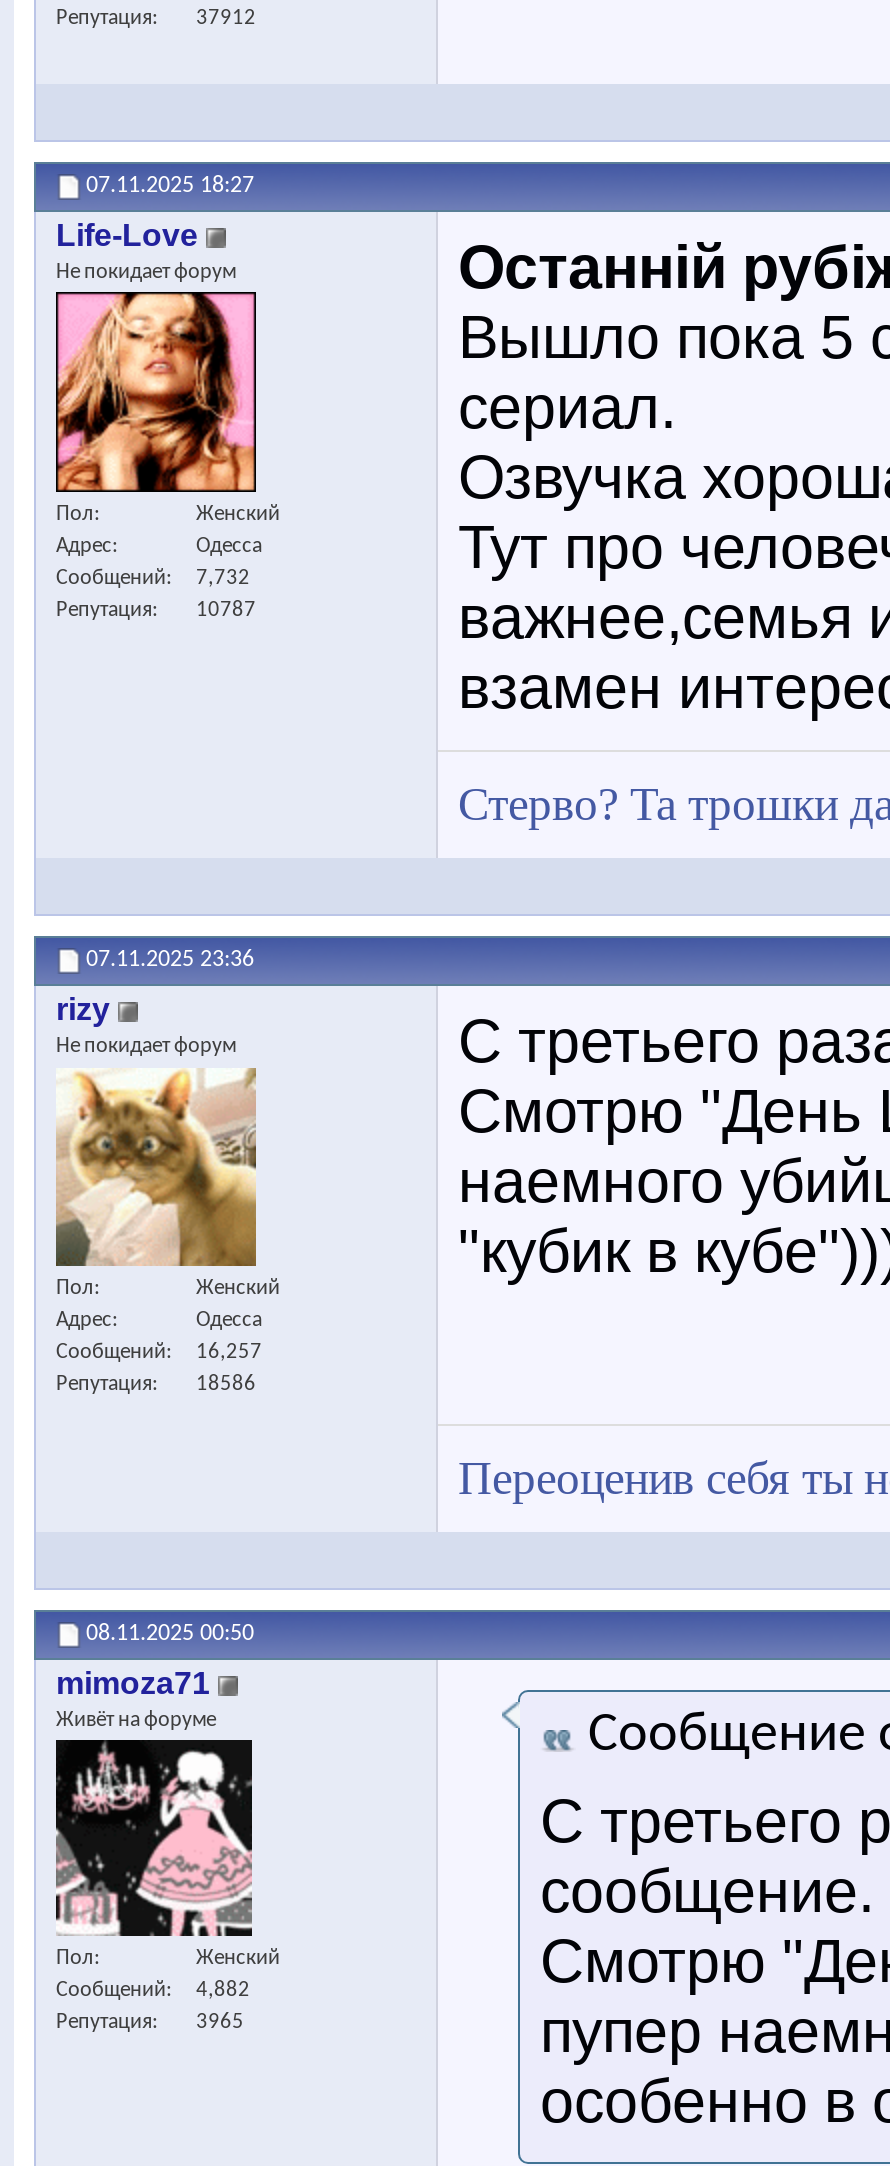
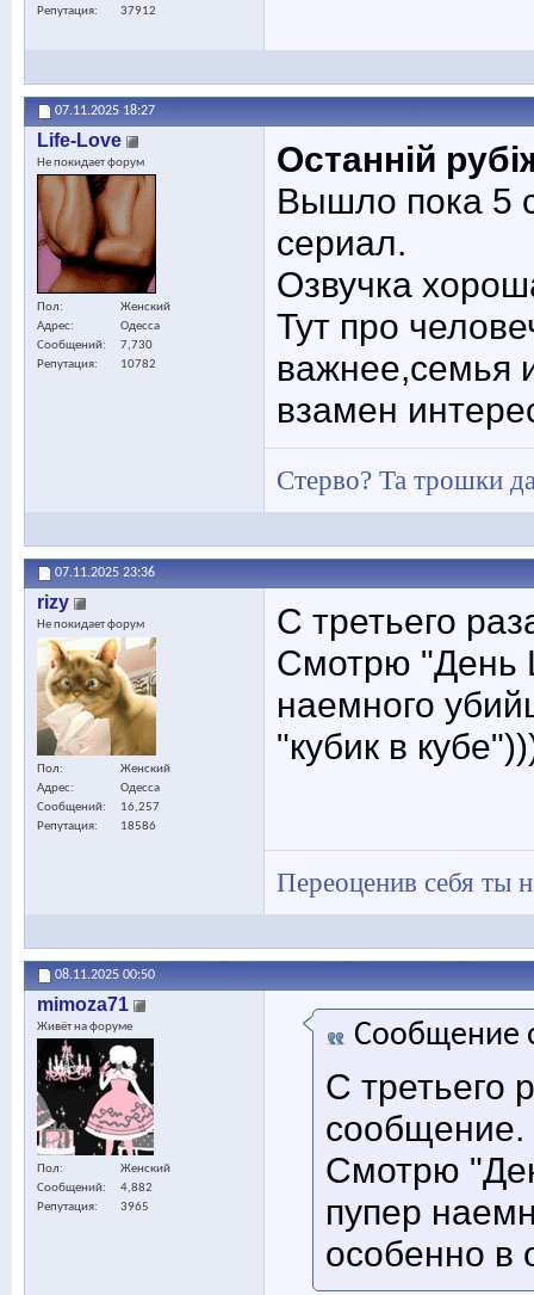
[56,292,256,590] [image] | Сообщений 7,732 -> [37,174,156,352] [image] | Сообщений 7,730
[56,600,256,622] Репутация 10787 -> [37,358,156,371] Репутация 10782

